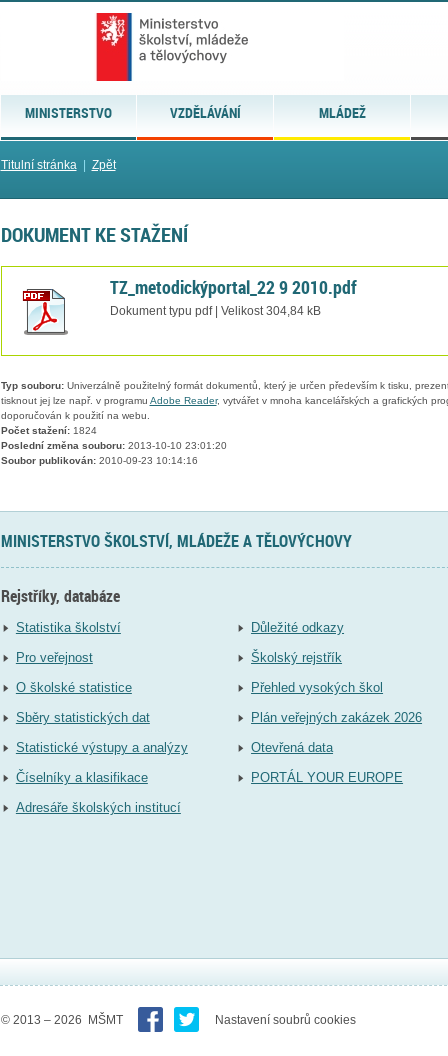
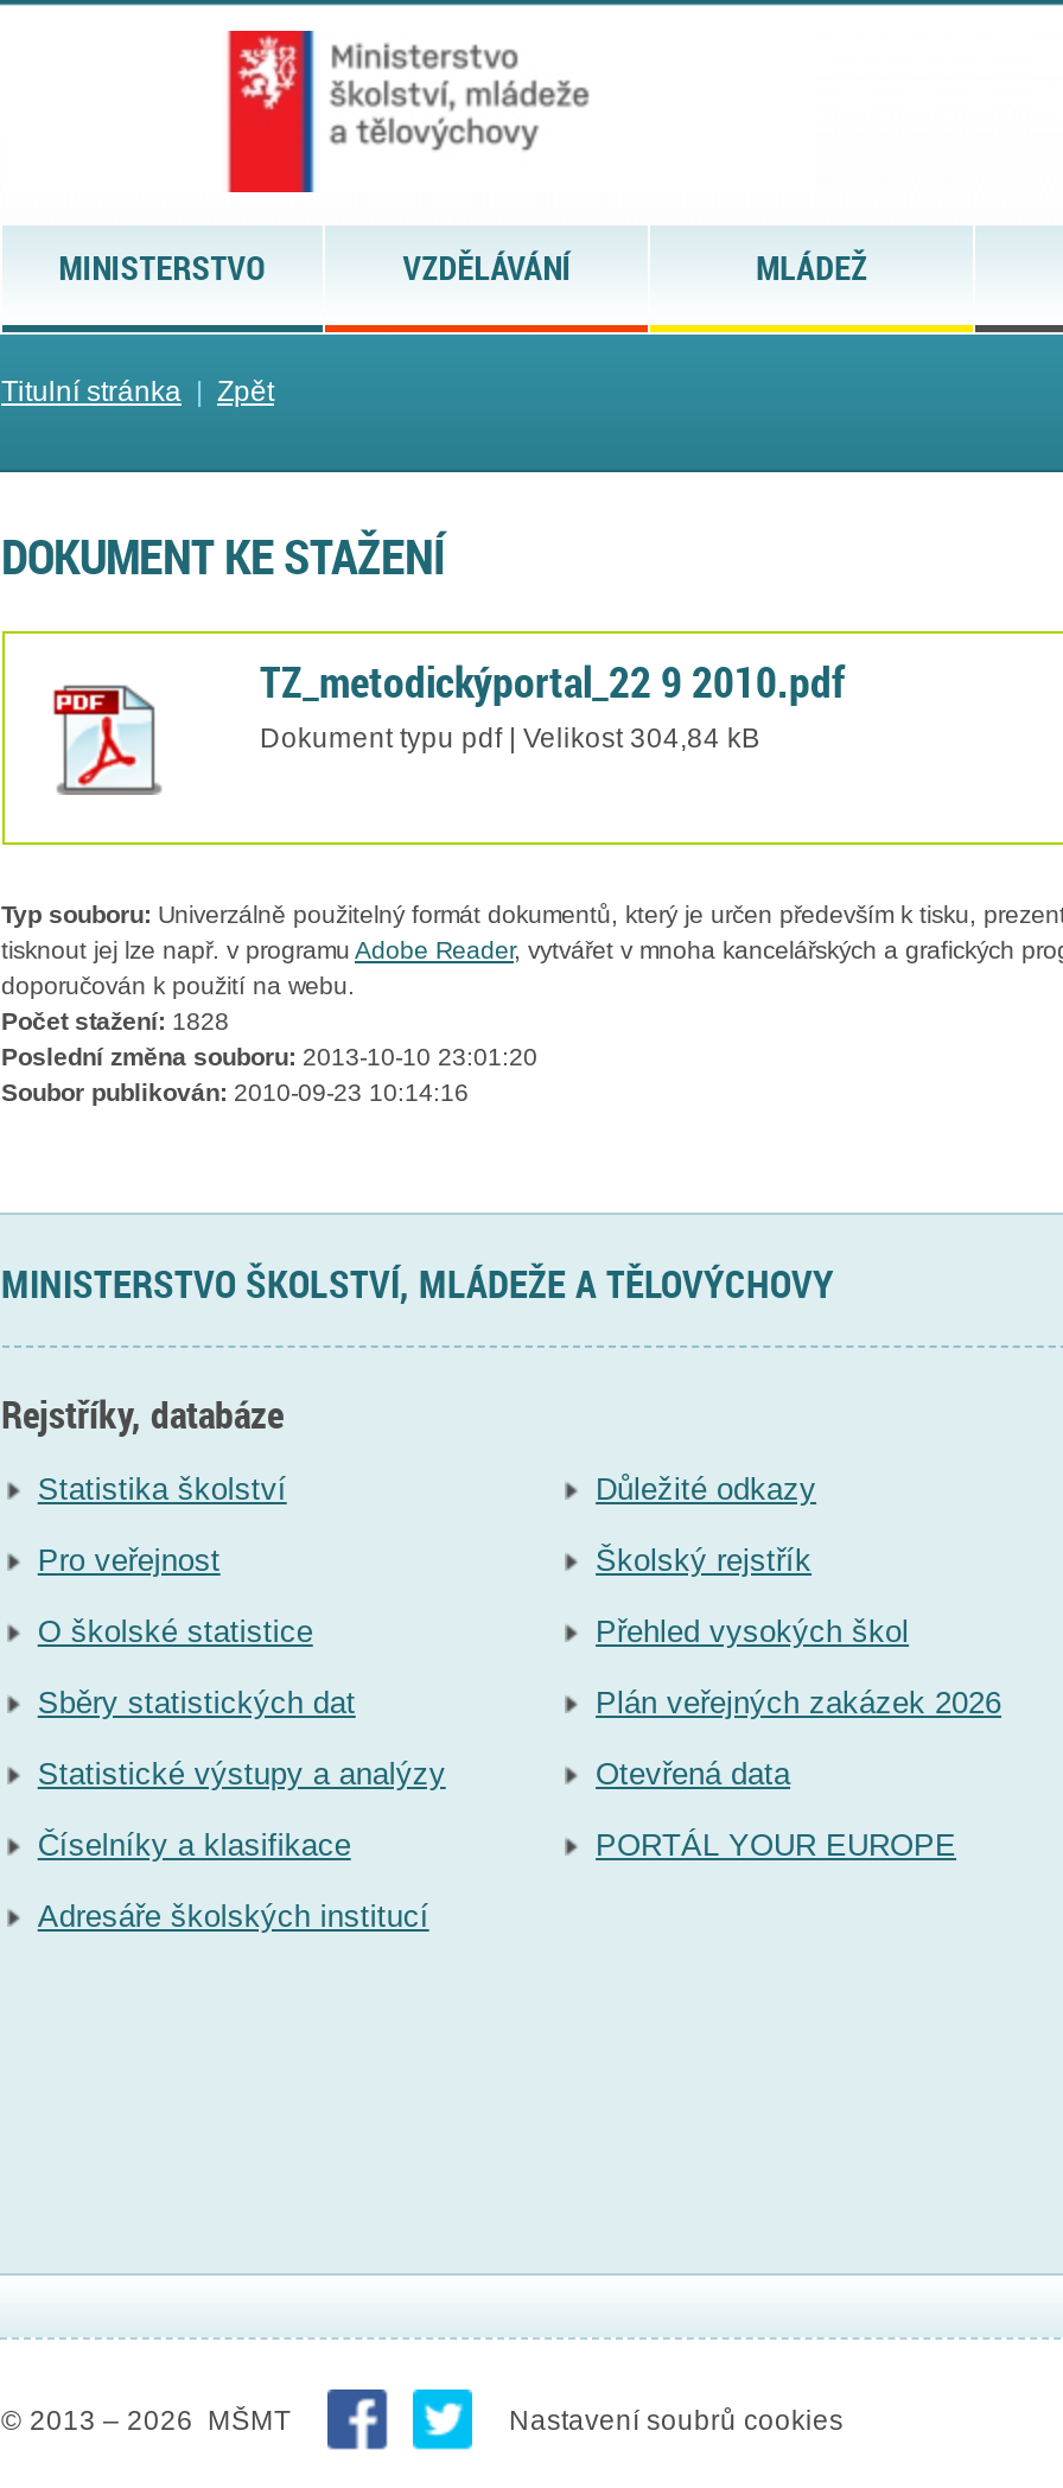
[0,425,96,436] Počet stažení: 1824 -> [1,1010,229,1036] Počet stažení: 1828

